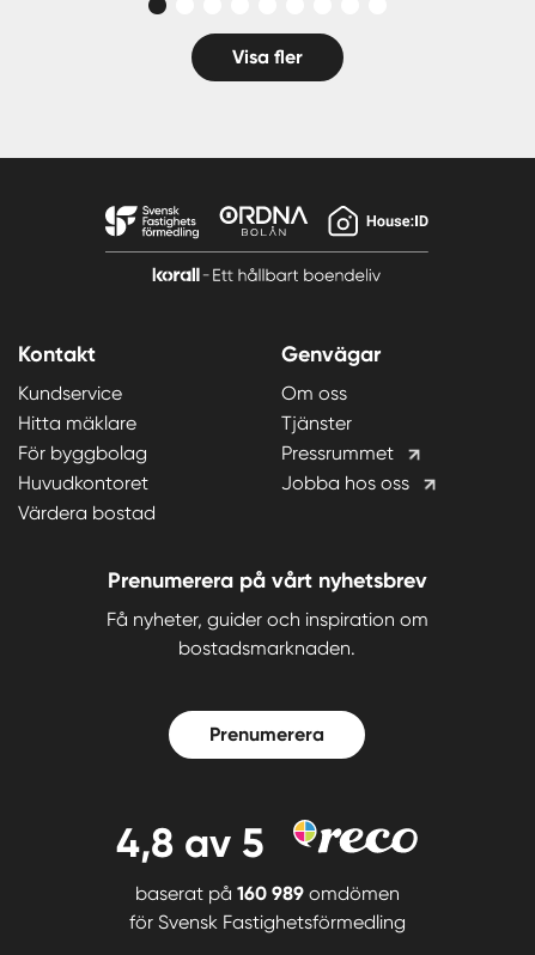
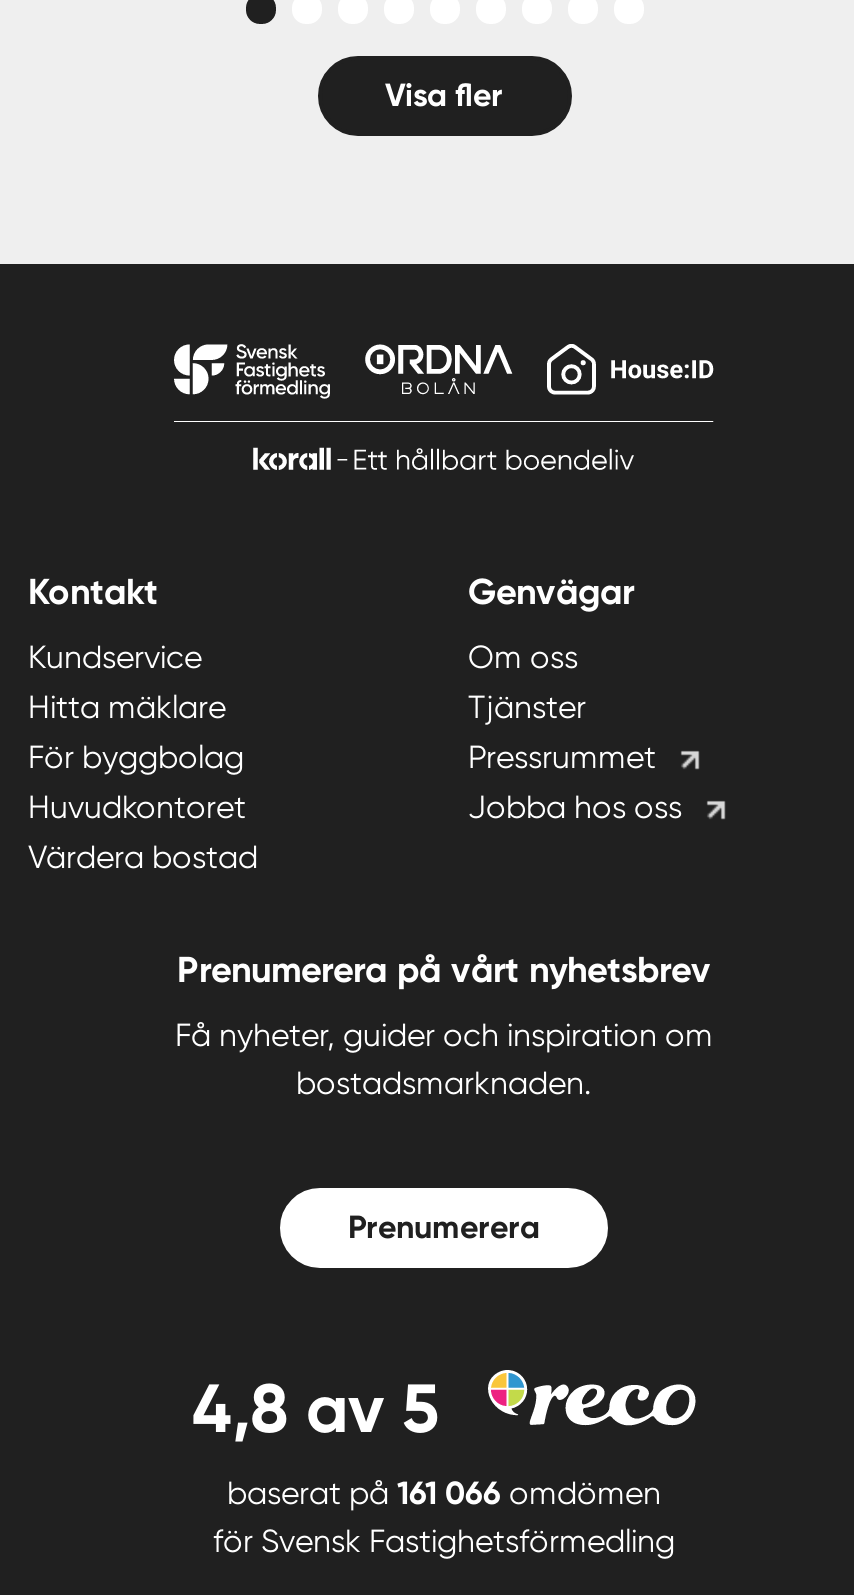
[135,882,399,905] baserat på 160 989 omdömen -> [227,1474,661,1512] baserat på 161 066 omdömen

